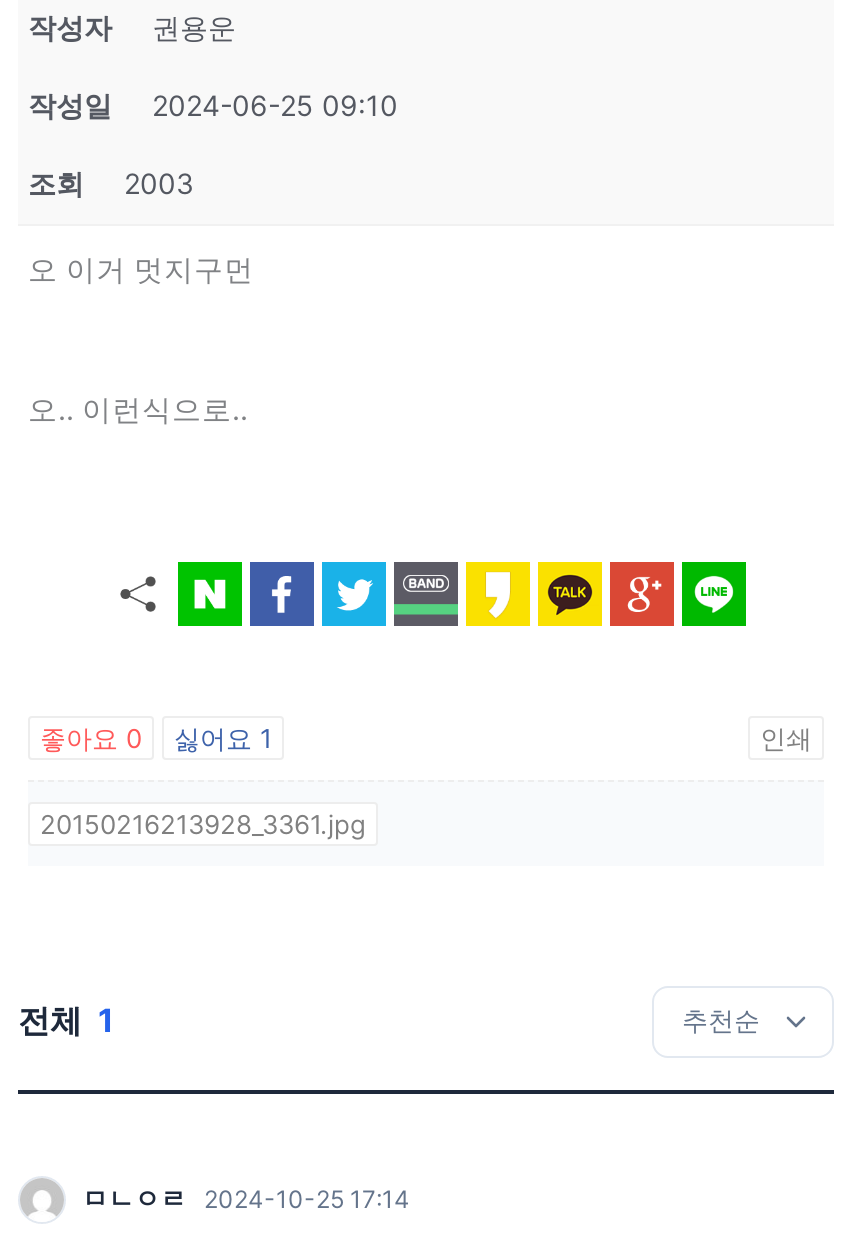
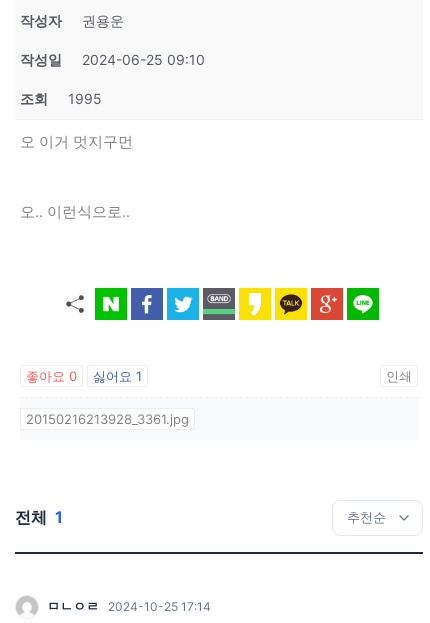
[28,166,194,200] 조회 2003 -> [20,90,102,107] 조회 1995

